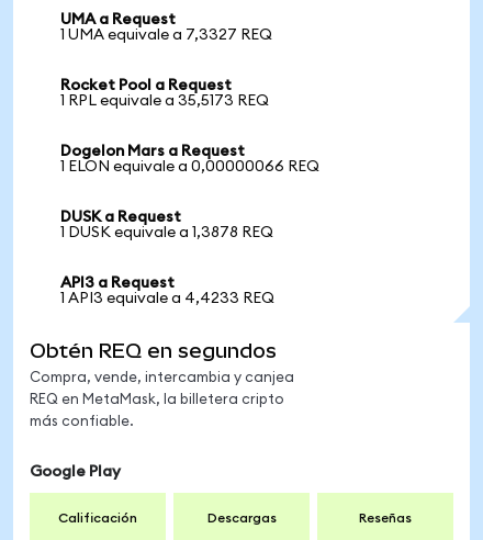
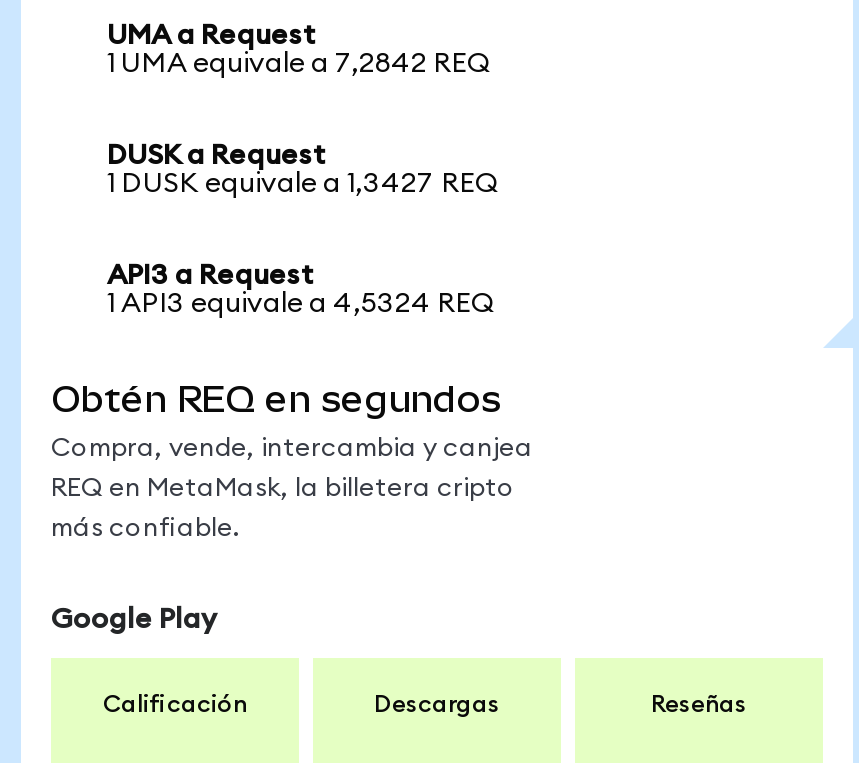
[60,27,319,175] 1 UMA equivale a 7,3327 REQ | Rocket Pool a Request | 1 RPL equivale a 35,5173 REQ | Dogelon Mars a Request | 1 ELON equivale a 0,00000066 REQ -> [107,50,491,78] 1 UMA equivale a 7,2842 REQ
[60,225,273,240] 1 DUSK equivale a 1,3878 REQ -> [107,170,499,198] 1 DUSK equivale a 1,3427 REQ
[60,291,274,306] 1 API3 equivale a 4,4233 REQ -> [107,290,495,318] 1 API3 equivale a 4,5324 REQ

